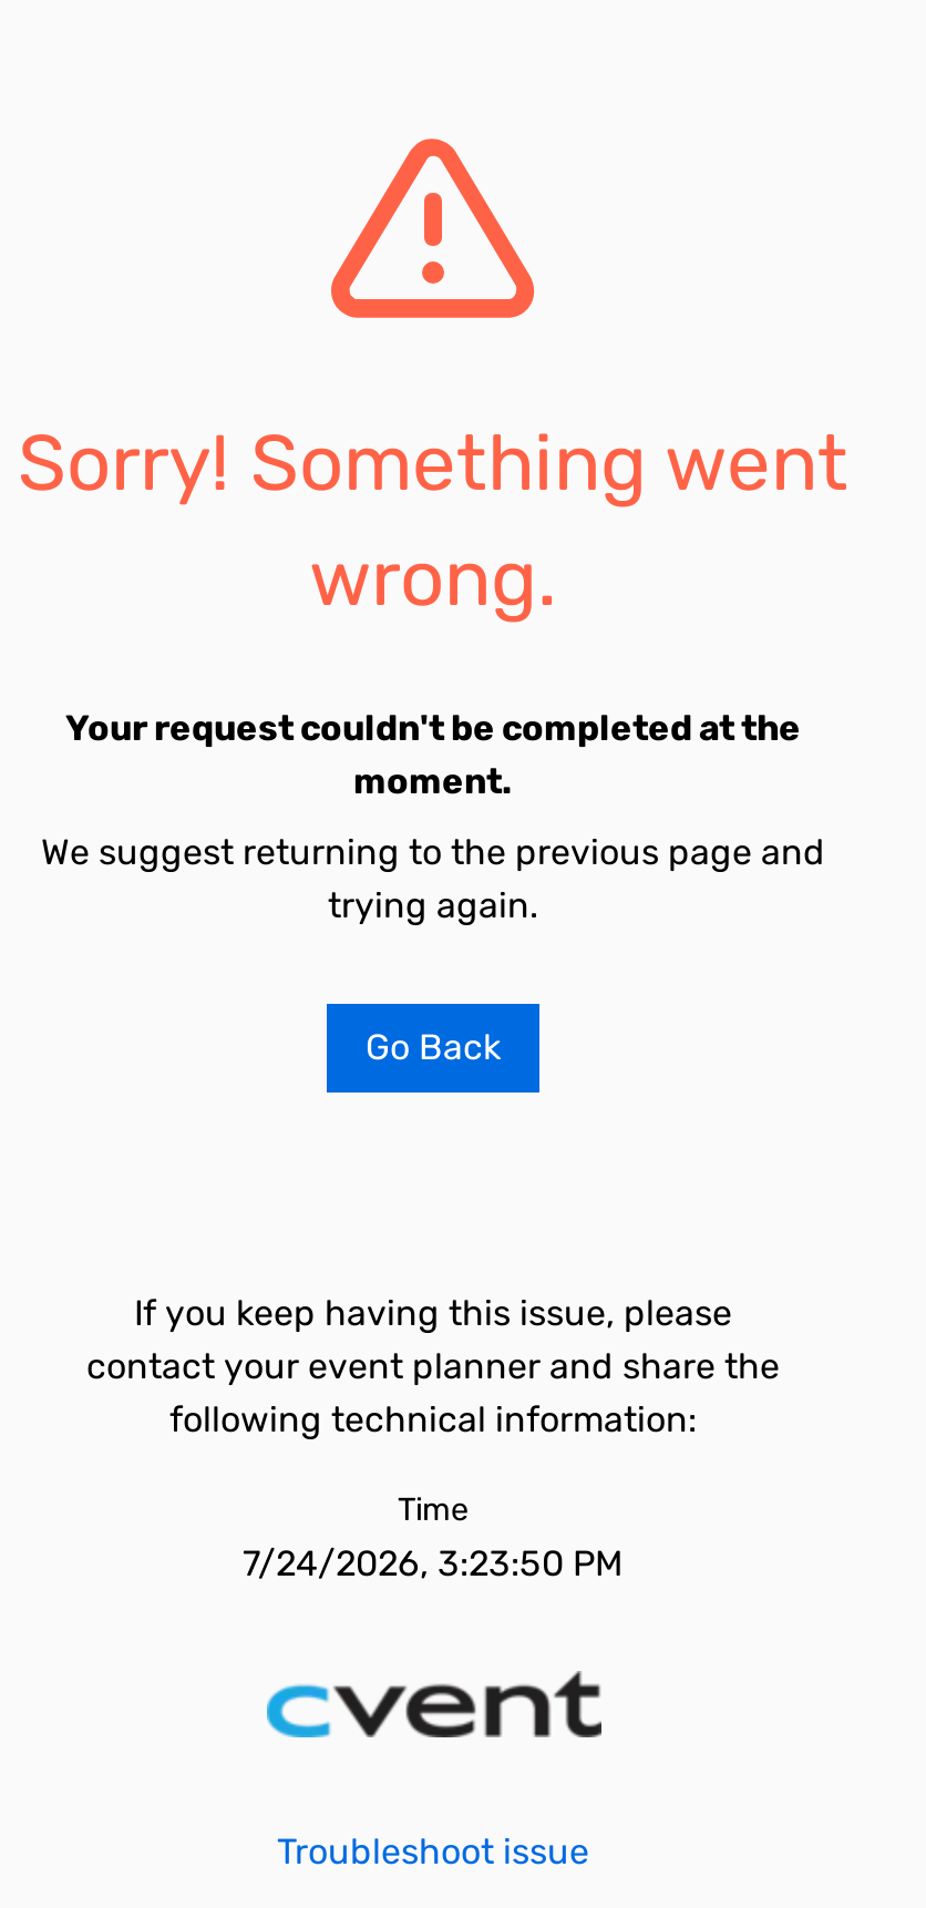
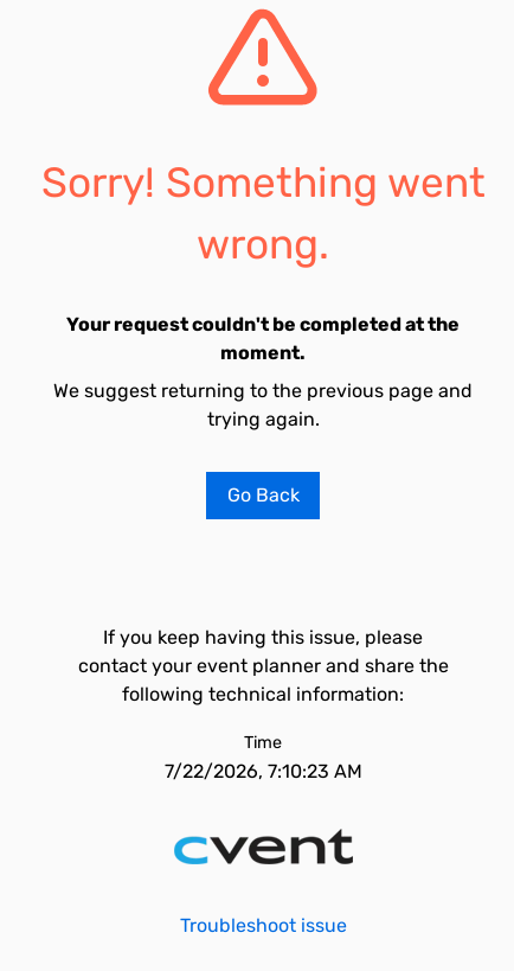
[243,1542,624,1584] 7/24/2026, 3:23:50 PM -> [164,760,362,782] 7/22/2026, 7:10:23 AM

